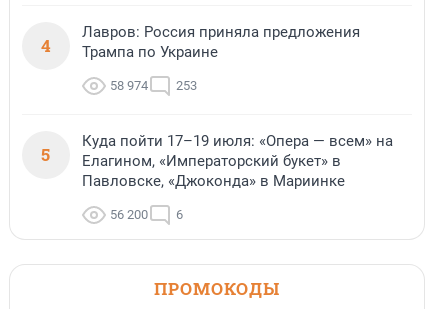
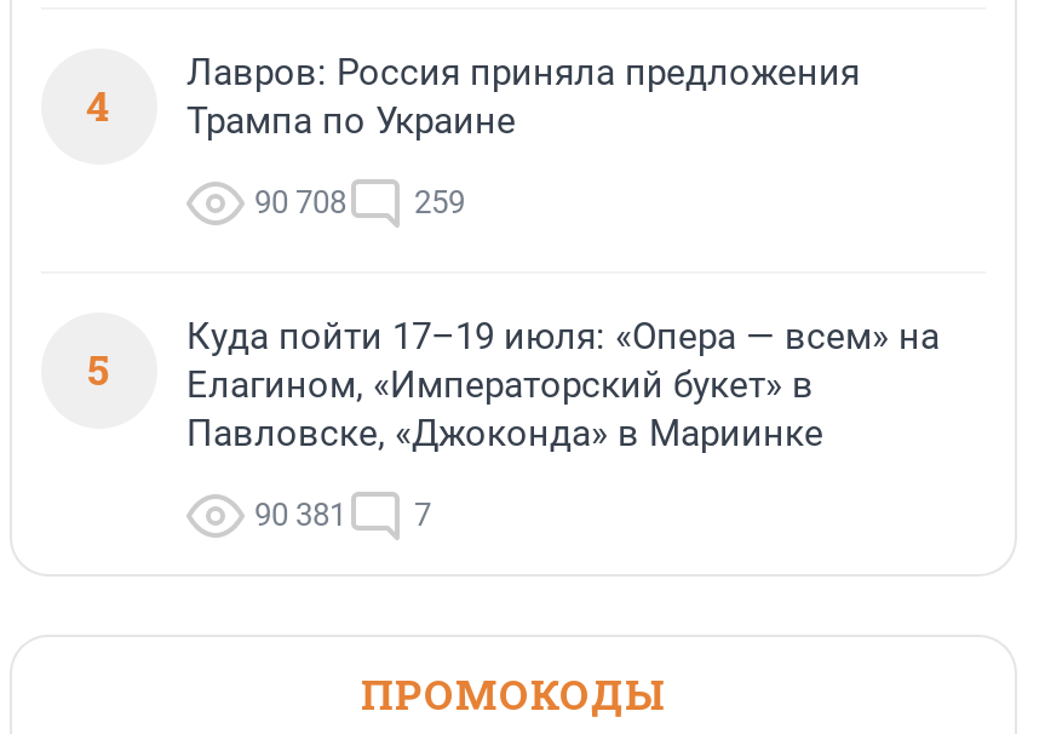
[110,78,148,93] 58 974 -> [254,184,346,221] 90 708
[176,78,197,93] 253 -> [414,184,465,221] 259
[110,207,148,222] 56 200 -> [254,497,346,533] 90 381
[176,207,183,222] 6 -> [414,497,431,533] 7

